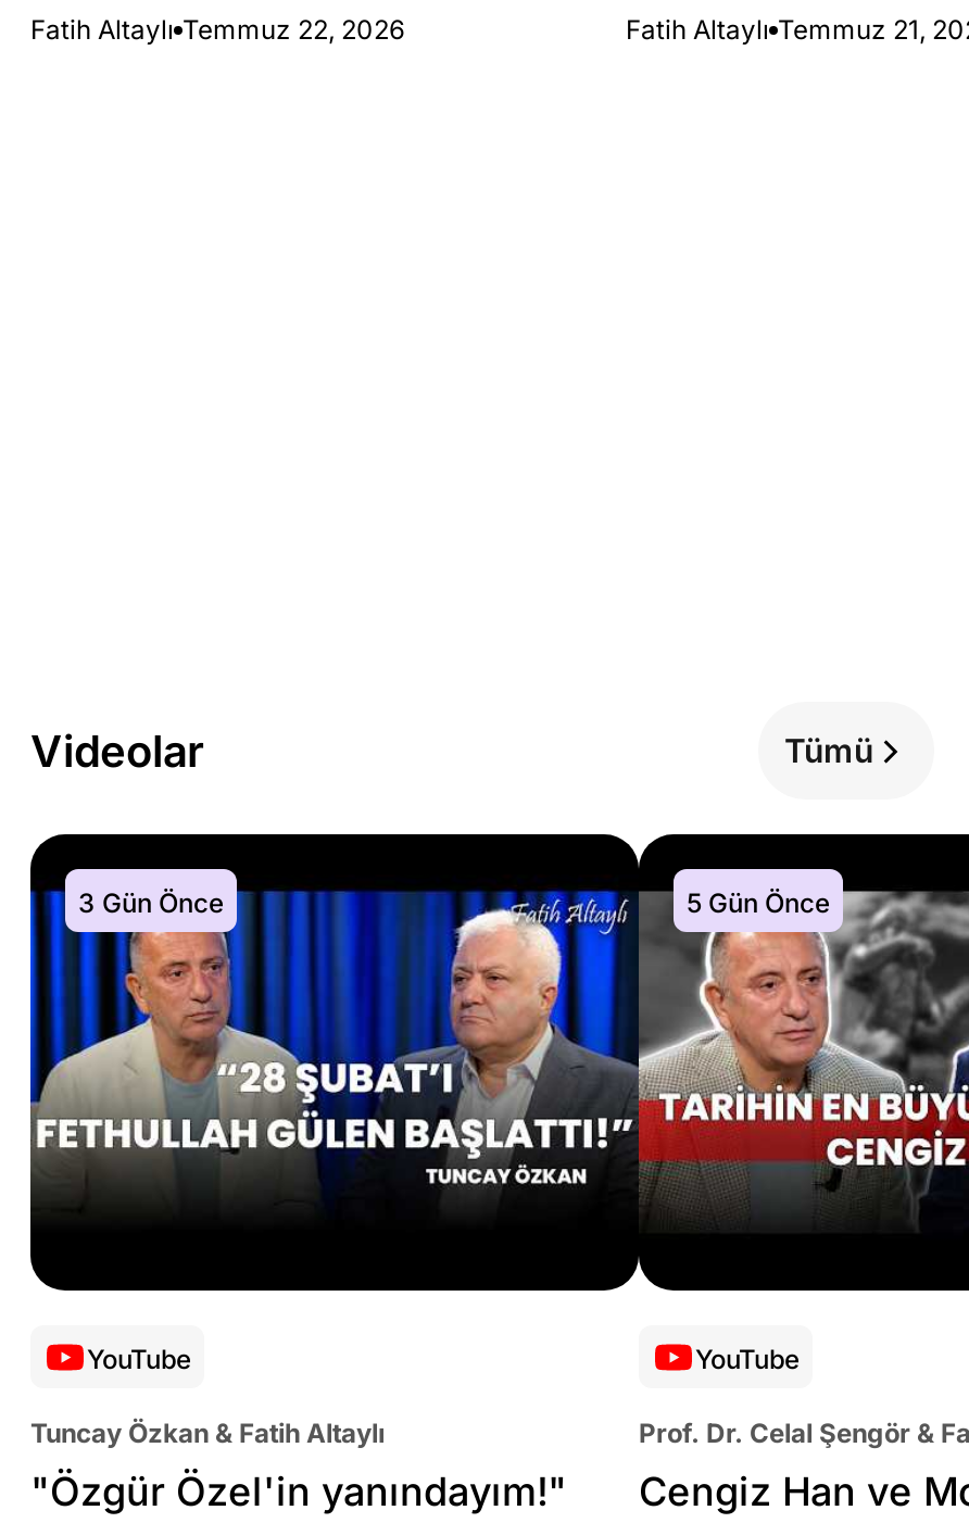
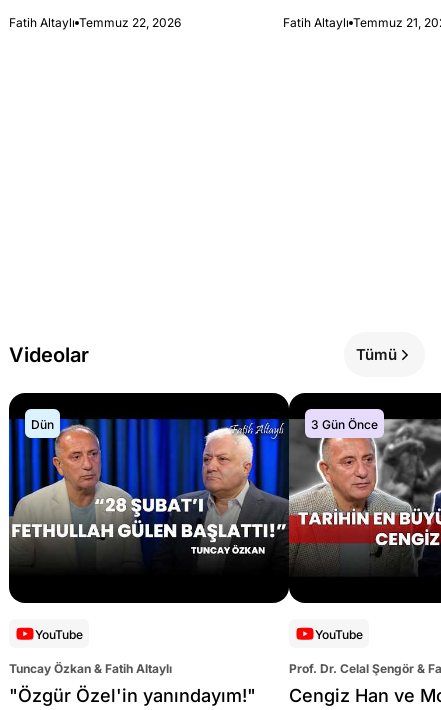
[78,886,224,919] 3 Gün Önce -> [31,417,54,432] Dün
[687,886,830,919] 5 Gün Önce -> [311,417,378,432] 3 Gün Önce

